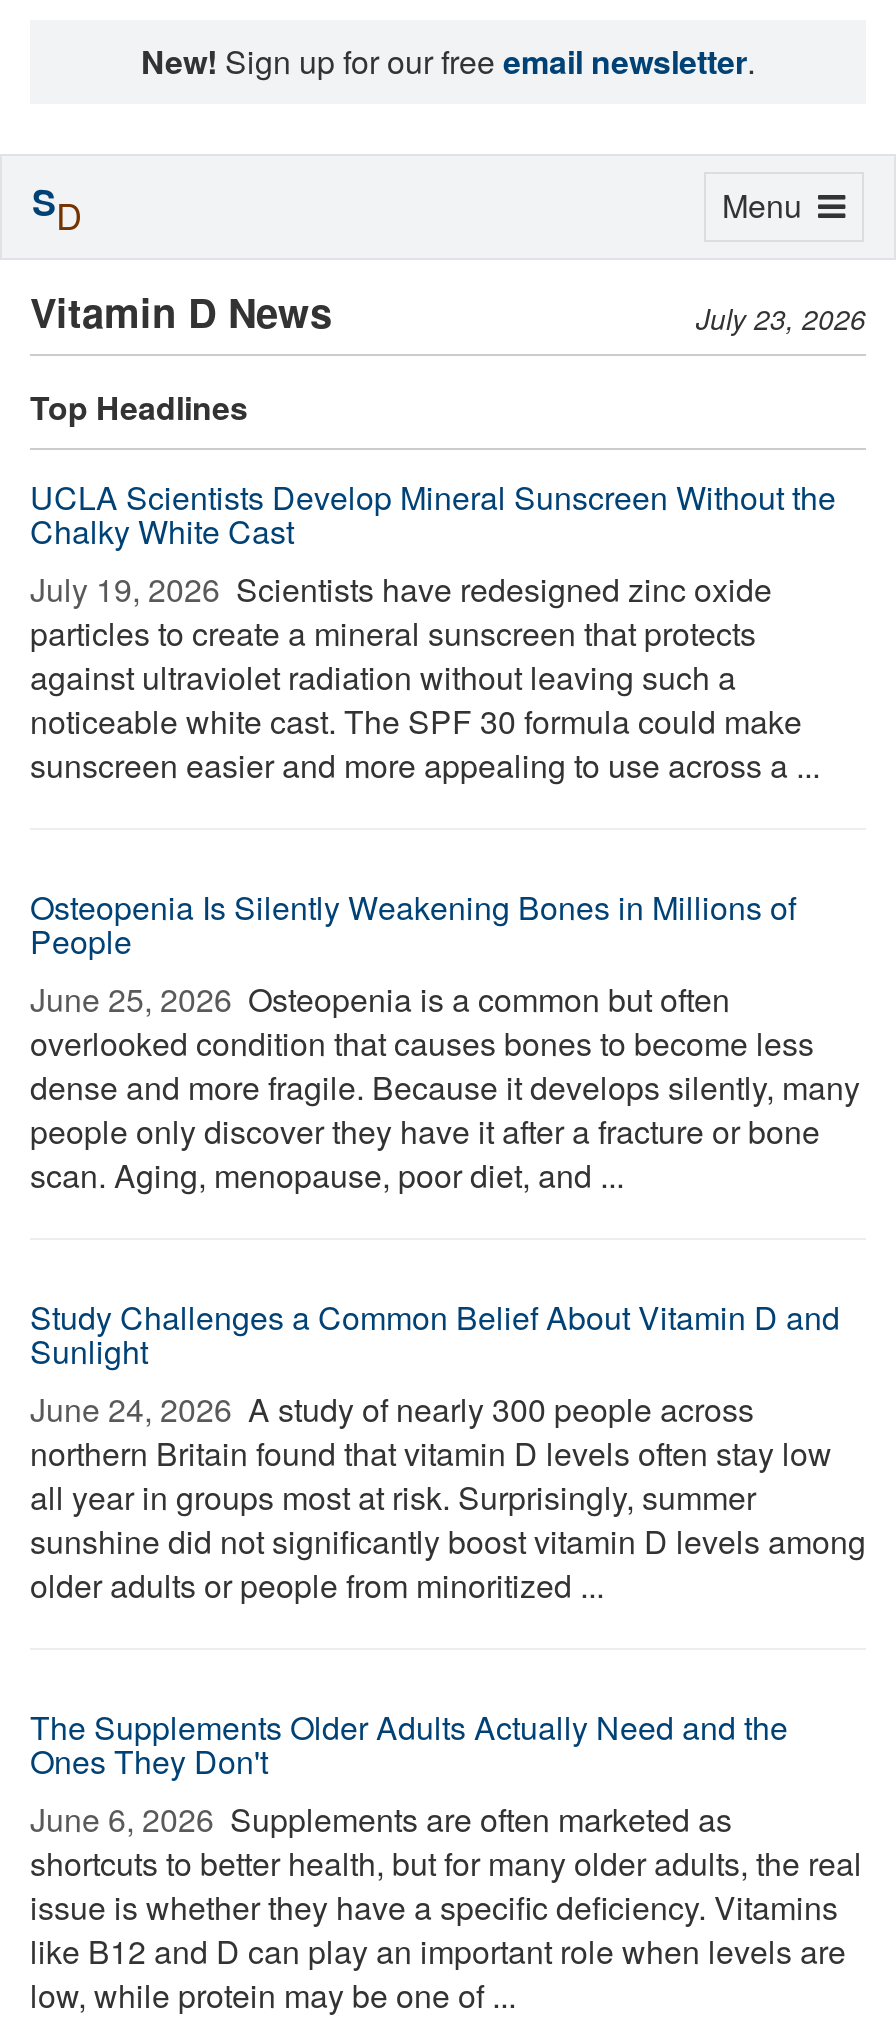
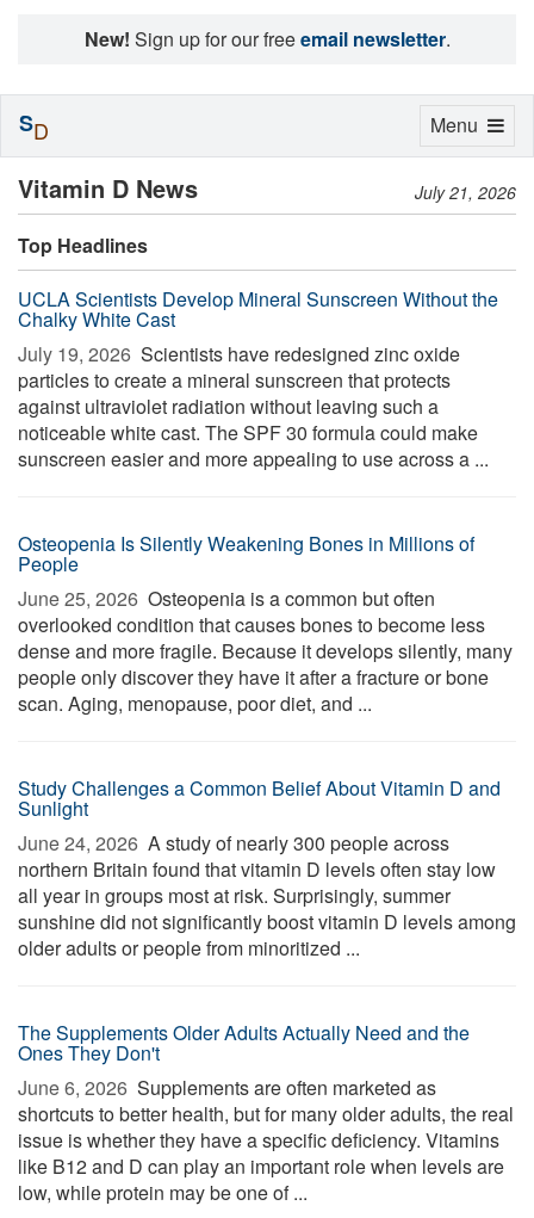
[696,298,866,338] July 23, 2026 -> [415,180,516,204] July 21, 2026

